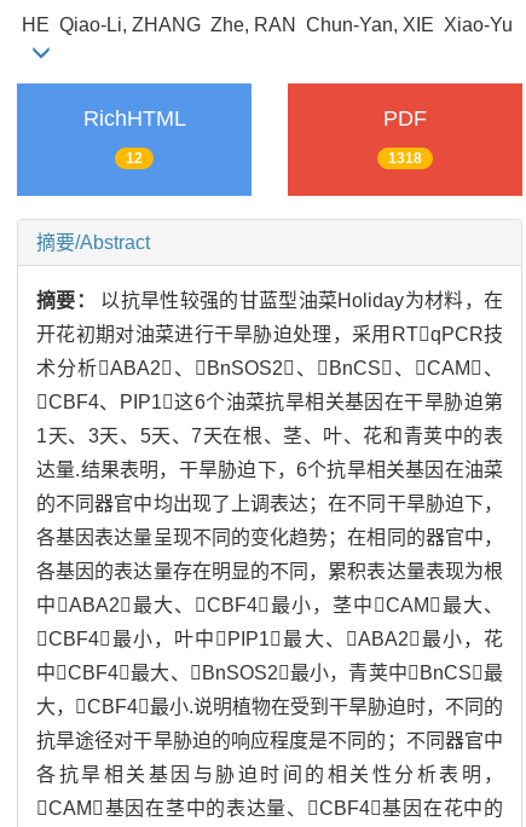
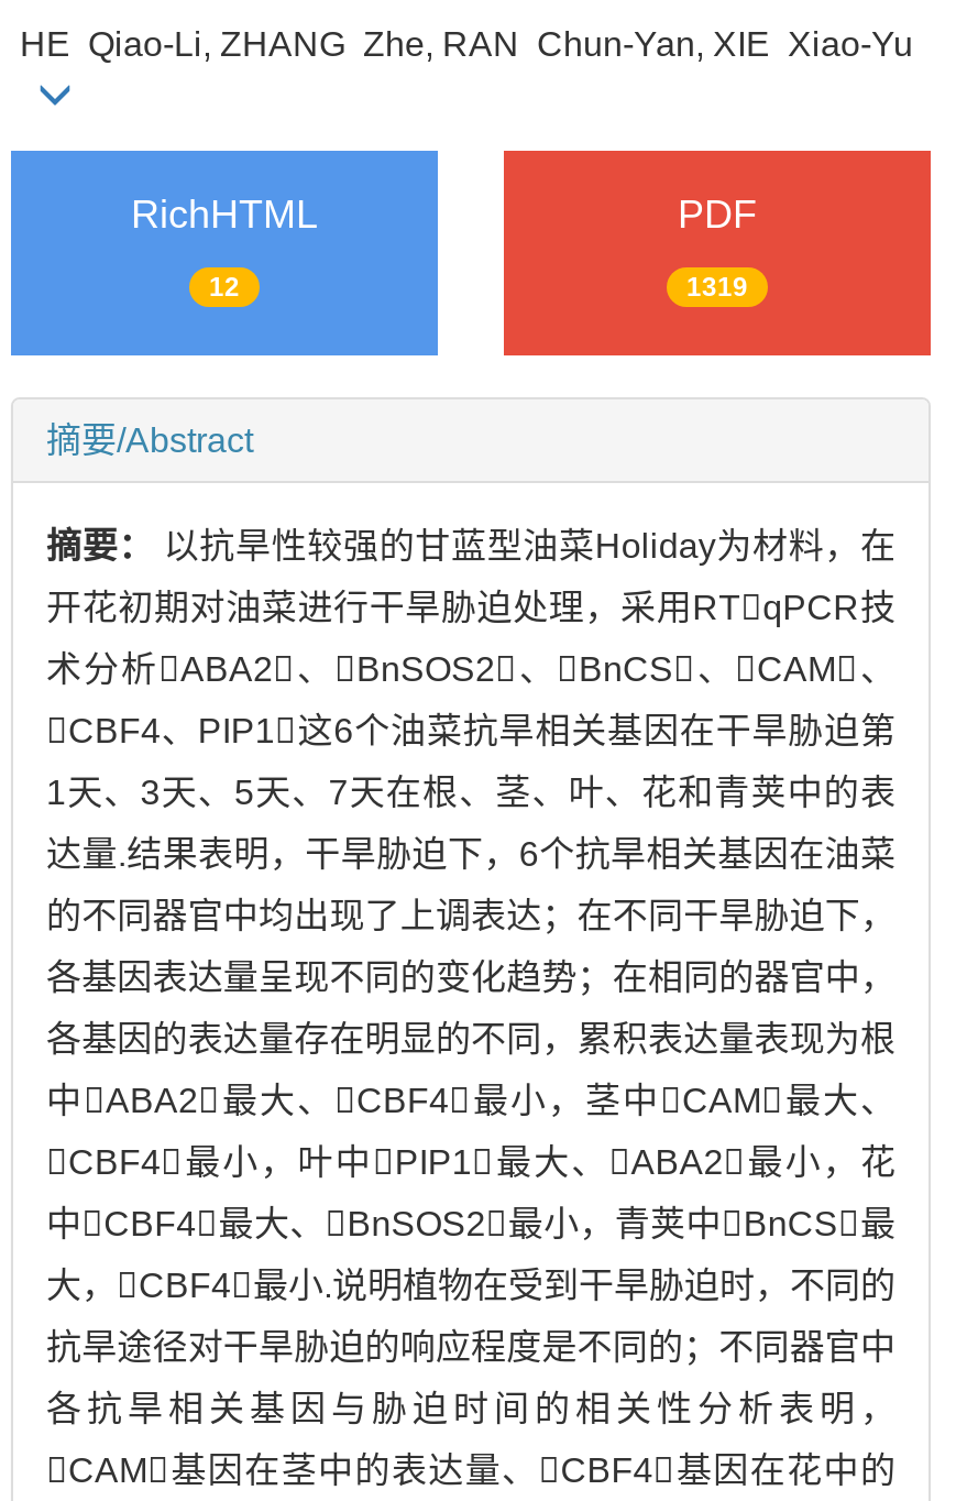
[388,150,422,167] 1318 -> [686,272,748,303] 1319

